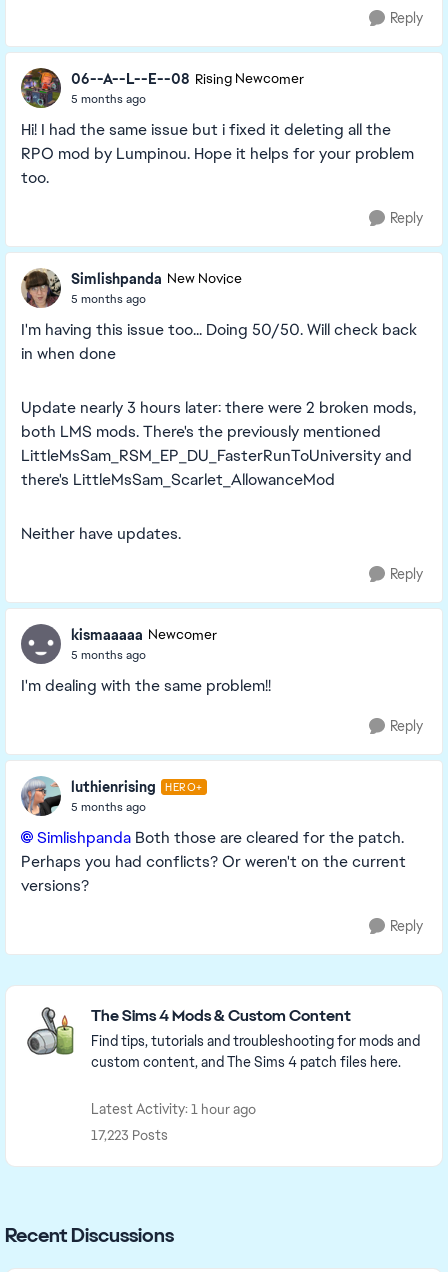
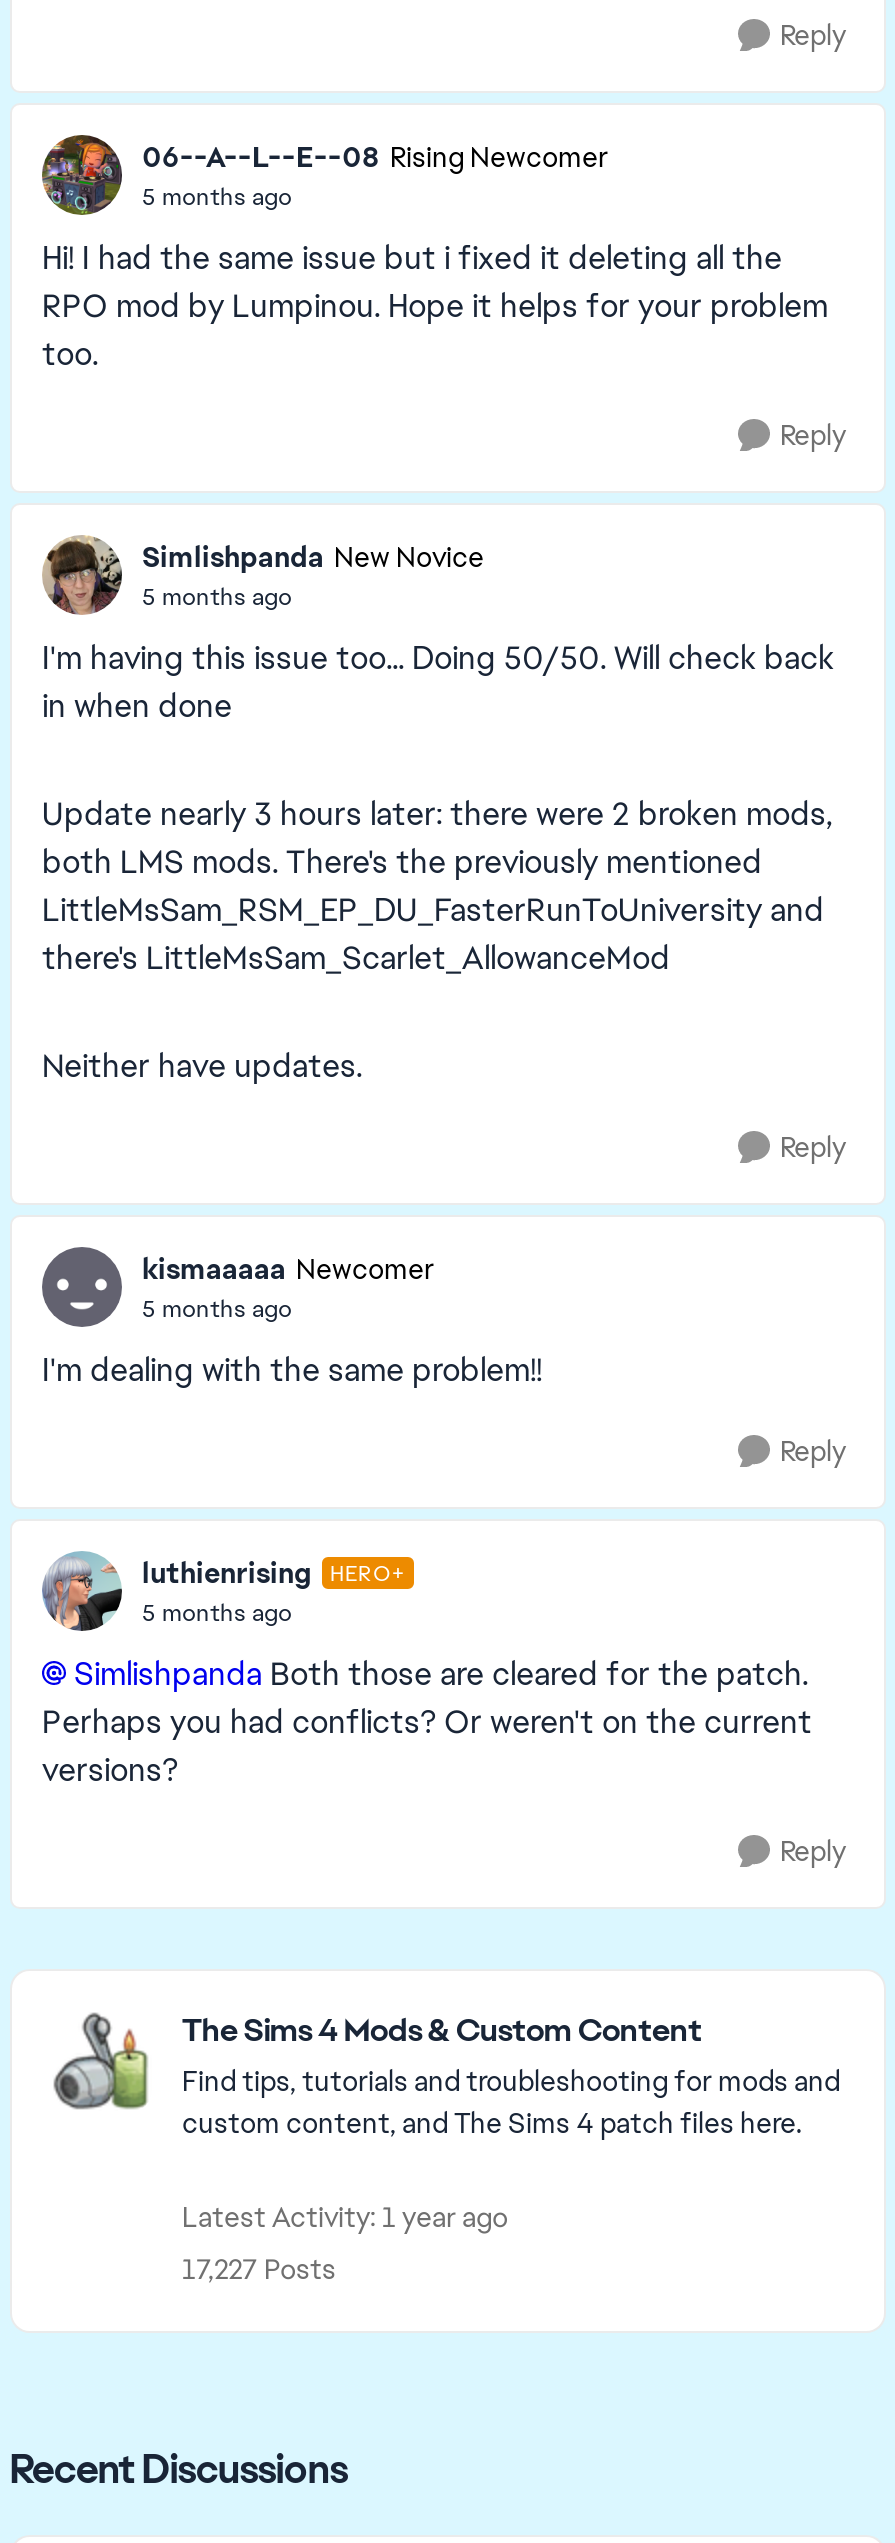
[91,1100,256,1118] Latest Activity: 1 hour ago -> [182,2199,508,2235] Latest Activity: 1 year ago
[91,1126,168,1144] 17,223 Posts -> [182,2251,336,2287] 17,227 Posts

